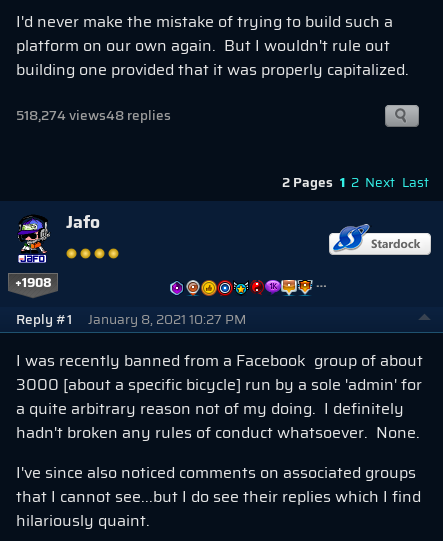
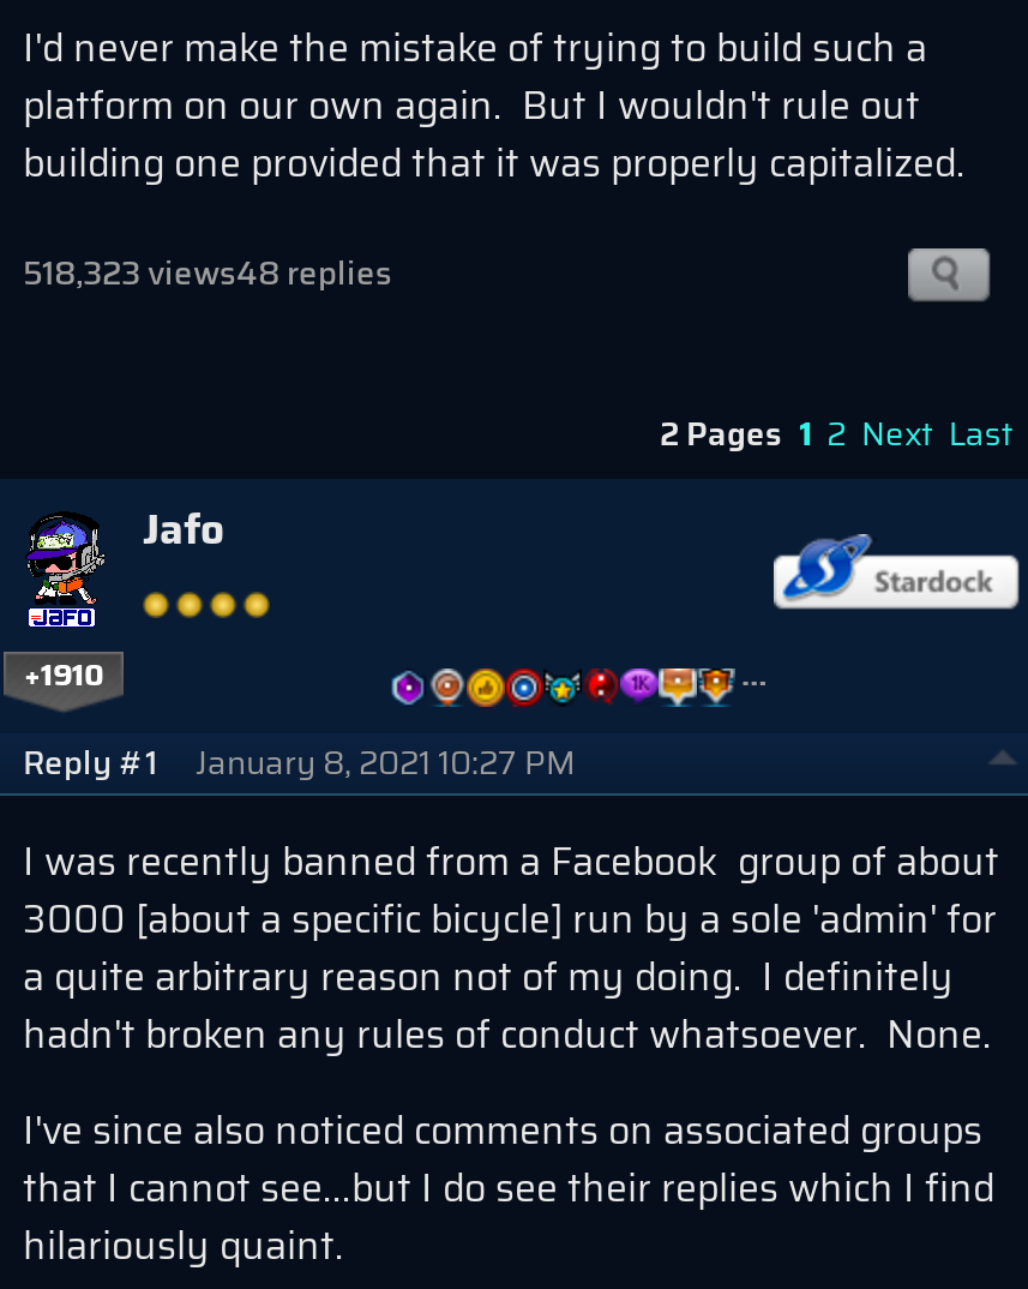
[16,104,171,125] 518,274 views48 replies -> [23,247,392,298] 518,323 views48 replies
[14,272,51,293] +1908 -> [24,650,103,700] +1910

